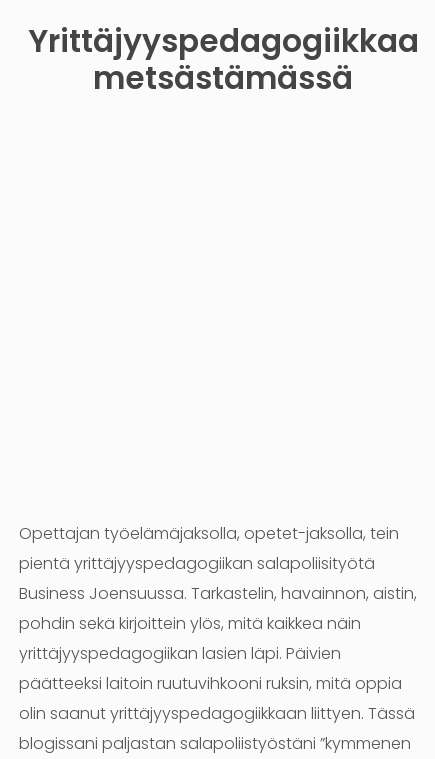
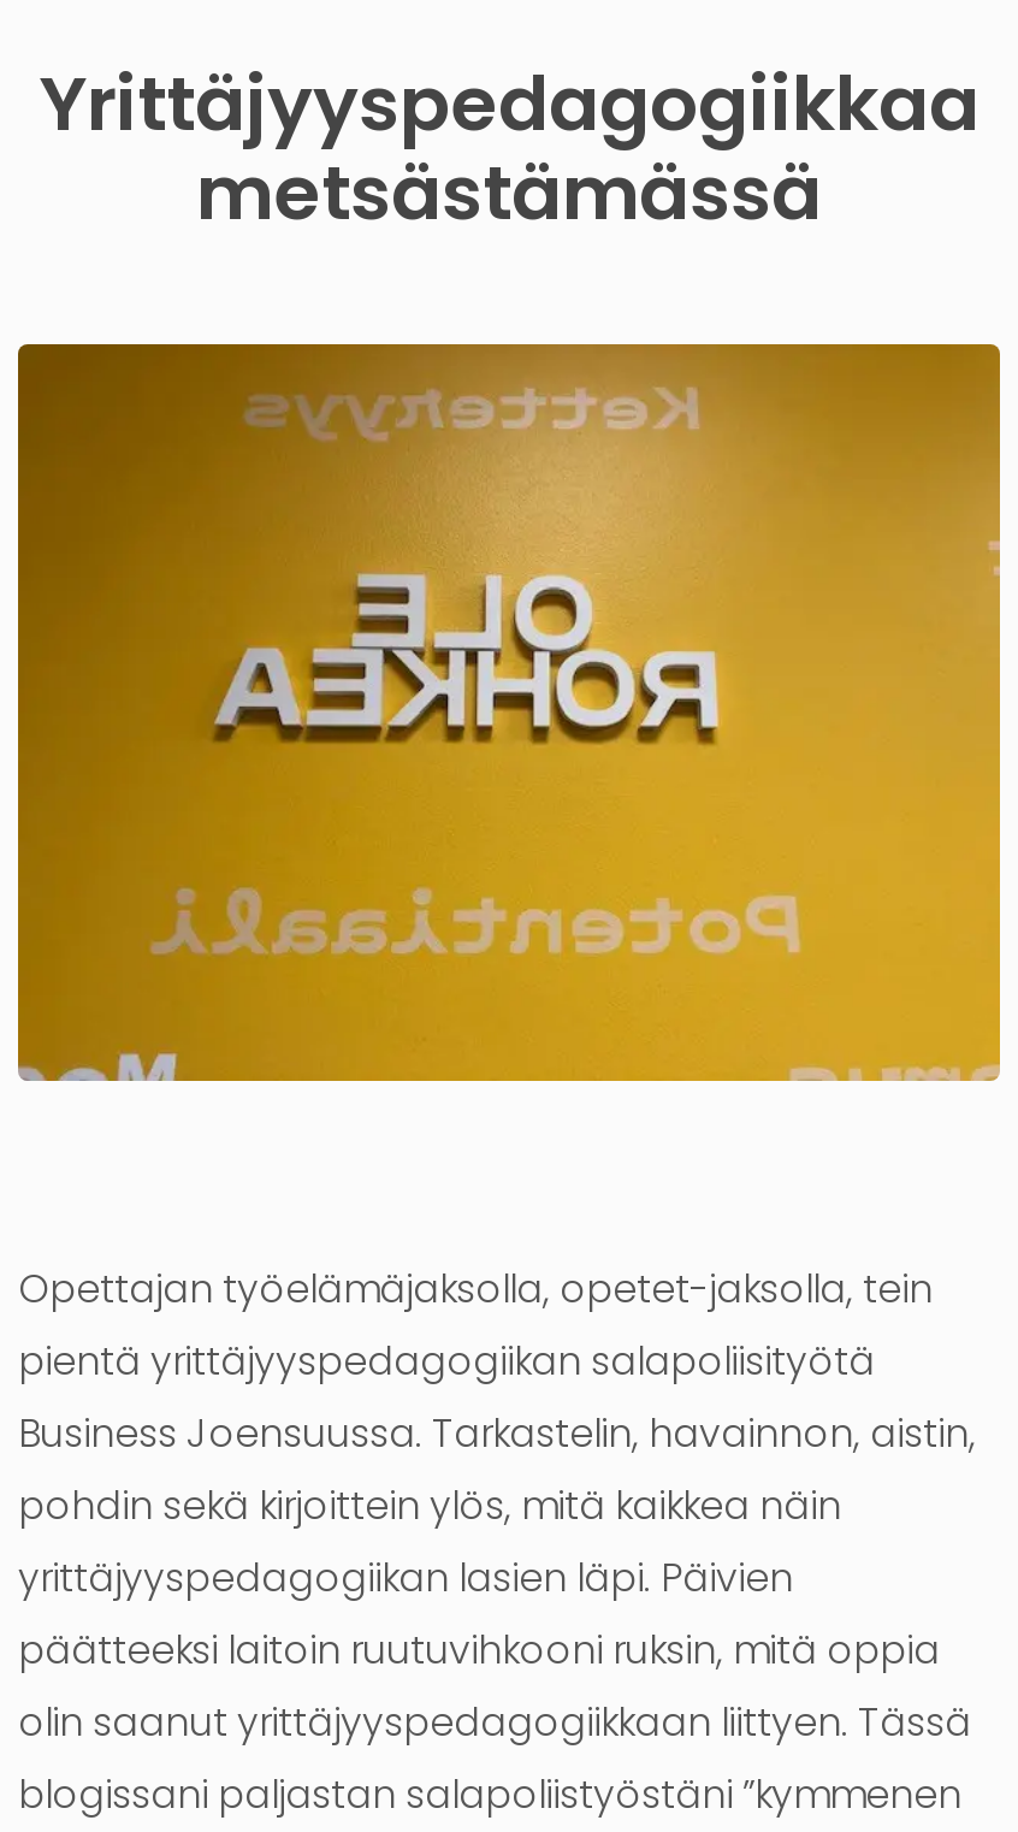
none -> [16,342,1002,1083] [image]

